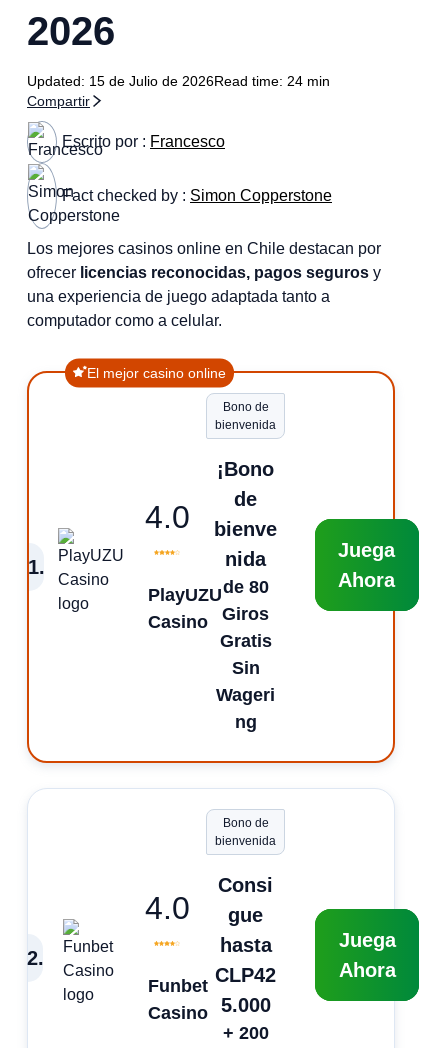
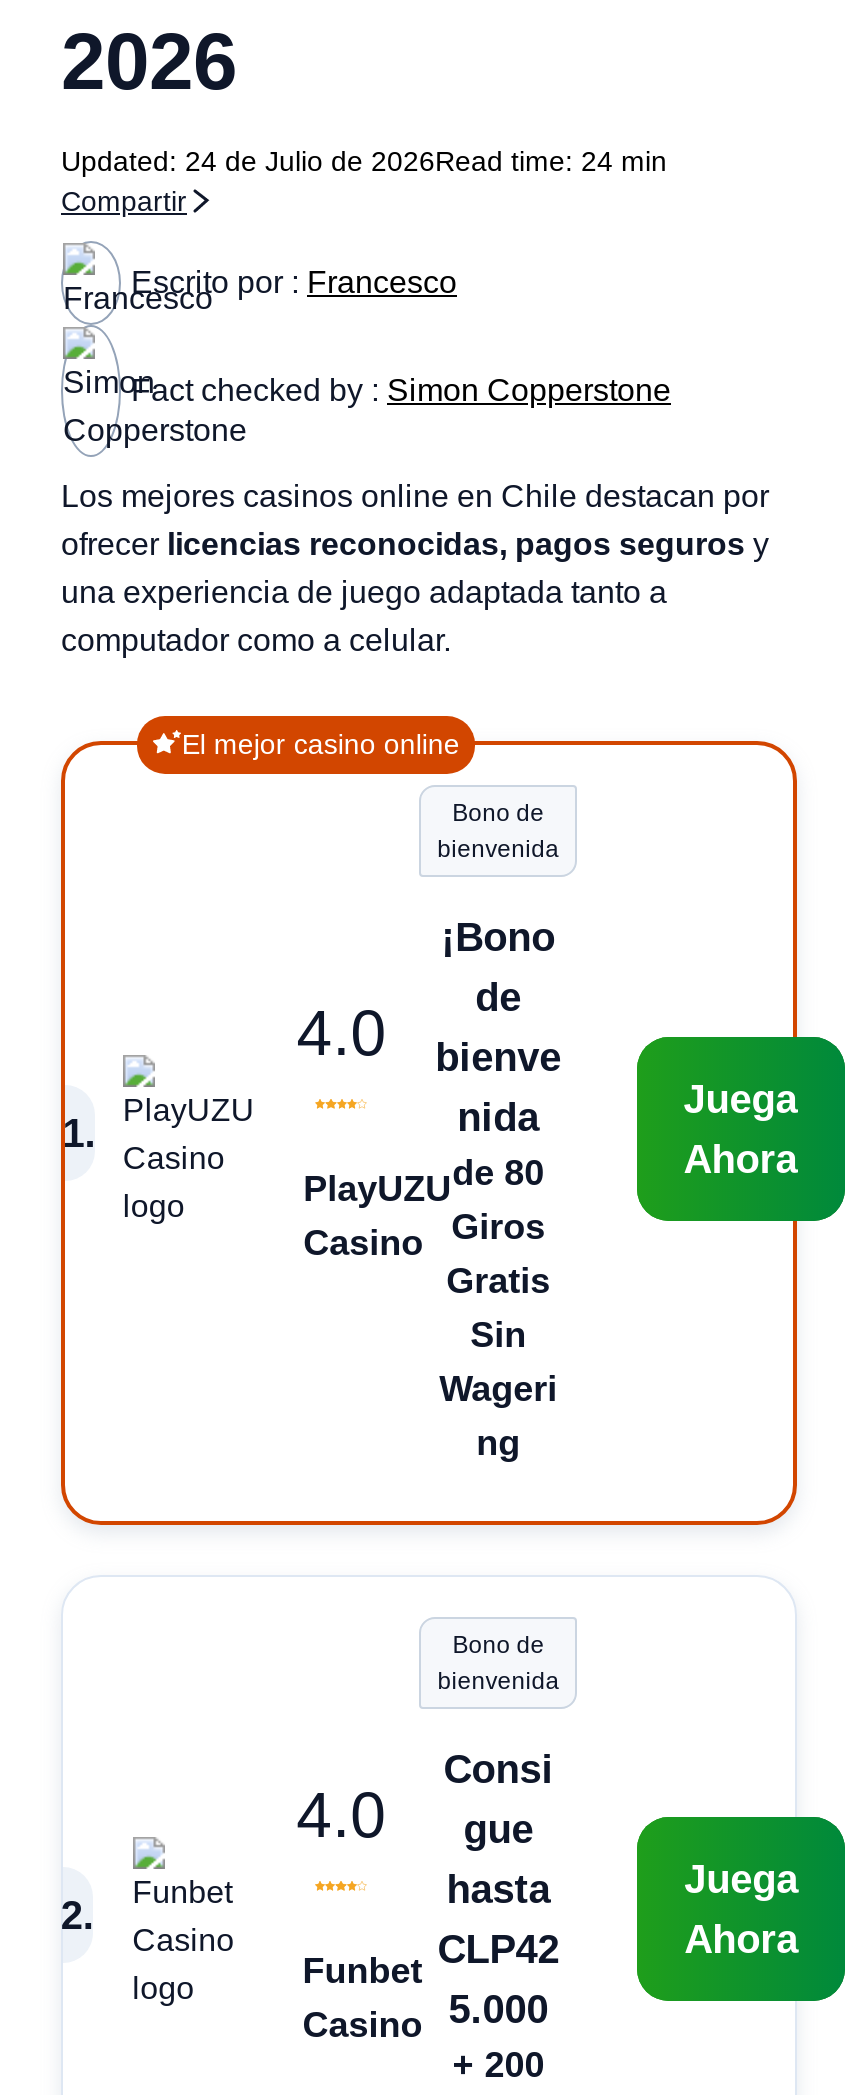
[27,73,330,89] Updated: 15 de Julio de 2026Read time: 24 min -> [61,145,667,177] Updated: 24 de Julio de 2026Read time: 24 min

